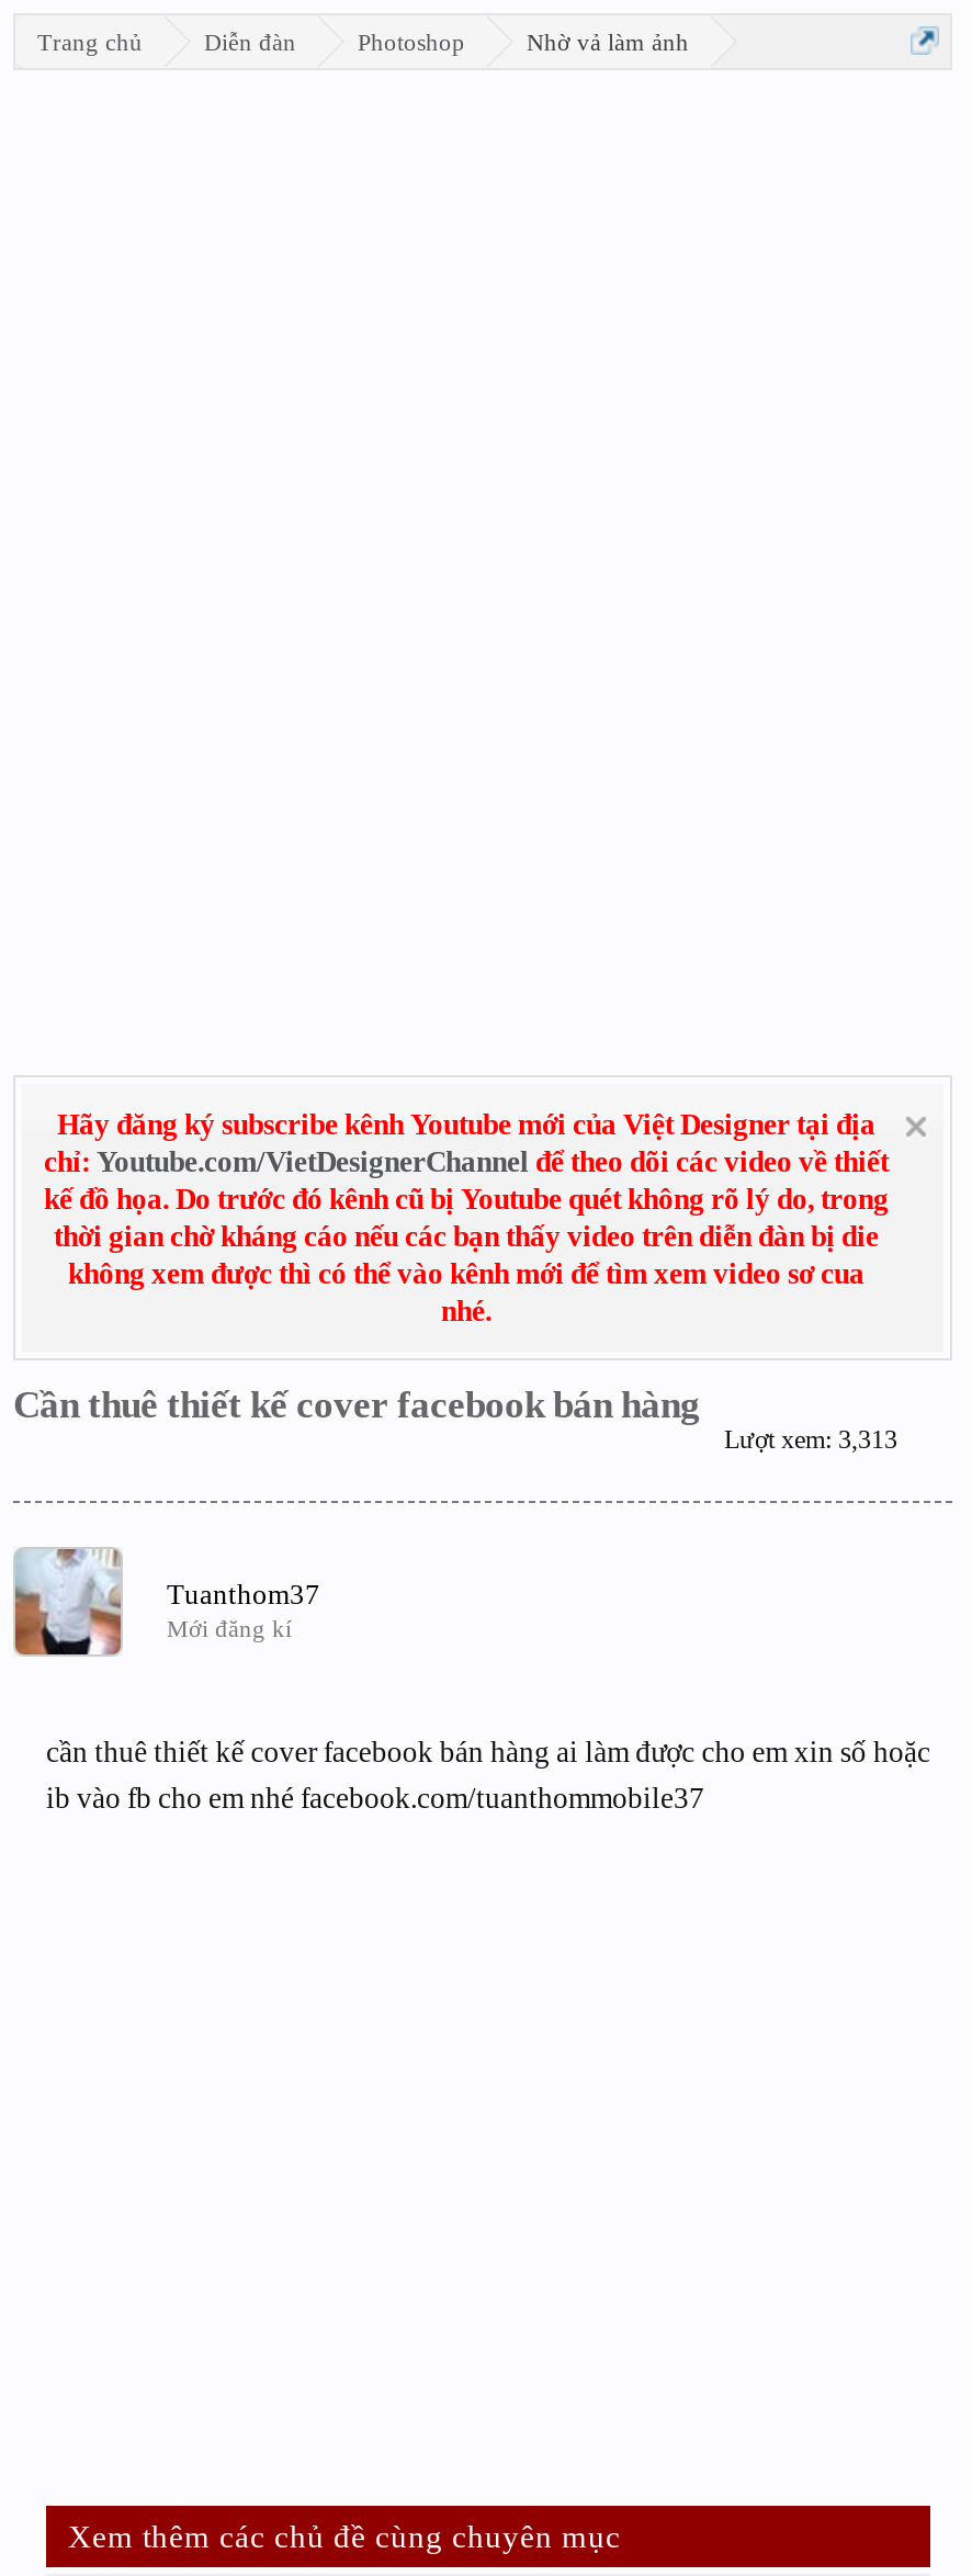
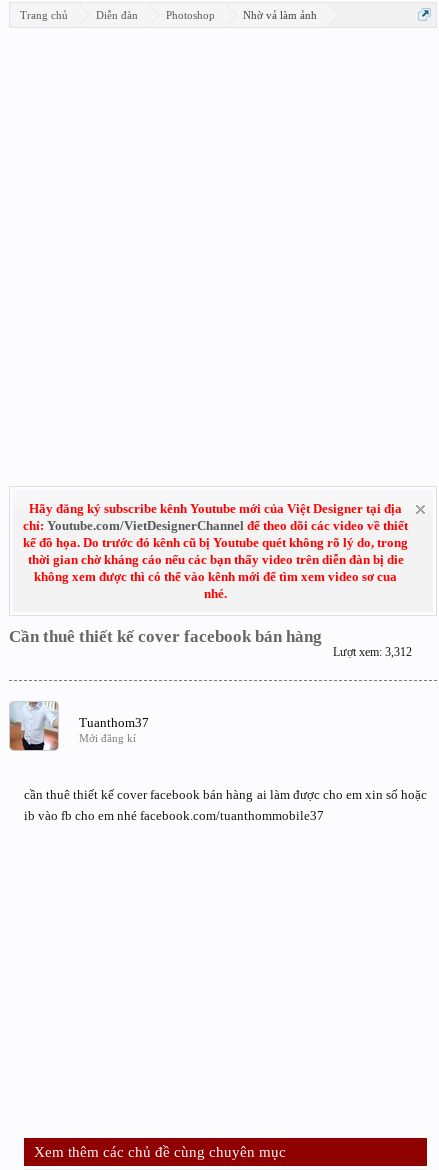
[724,1424,897,1455] Lượt xem: 3,313 -> [333,645,412,659] Lượt xem: 3,312

